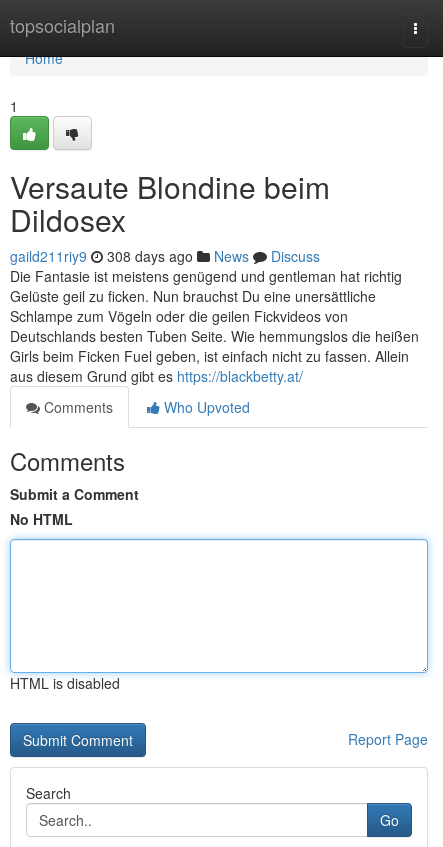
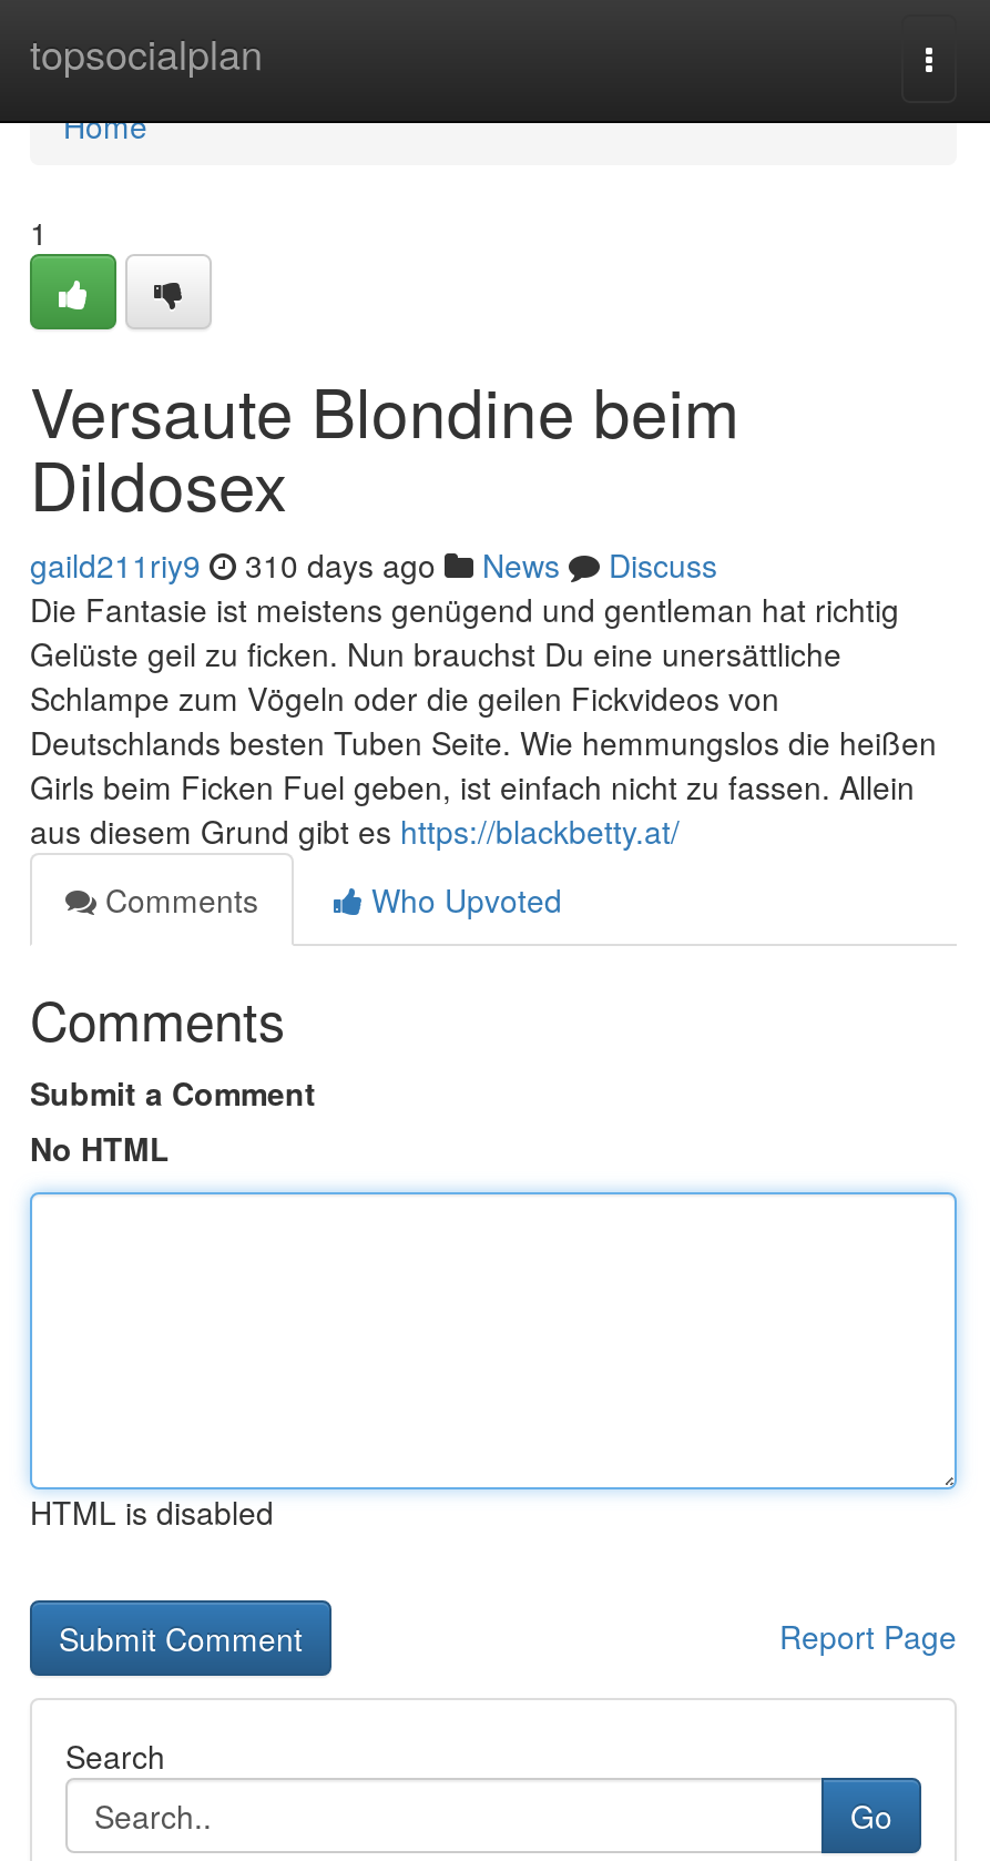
[10,246,320,266] gaild211riy9 308 days ago News Discuss -> [30,542,717,587] gaild211riy9 310 days ago News Discuss

